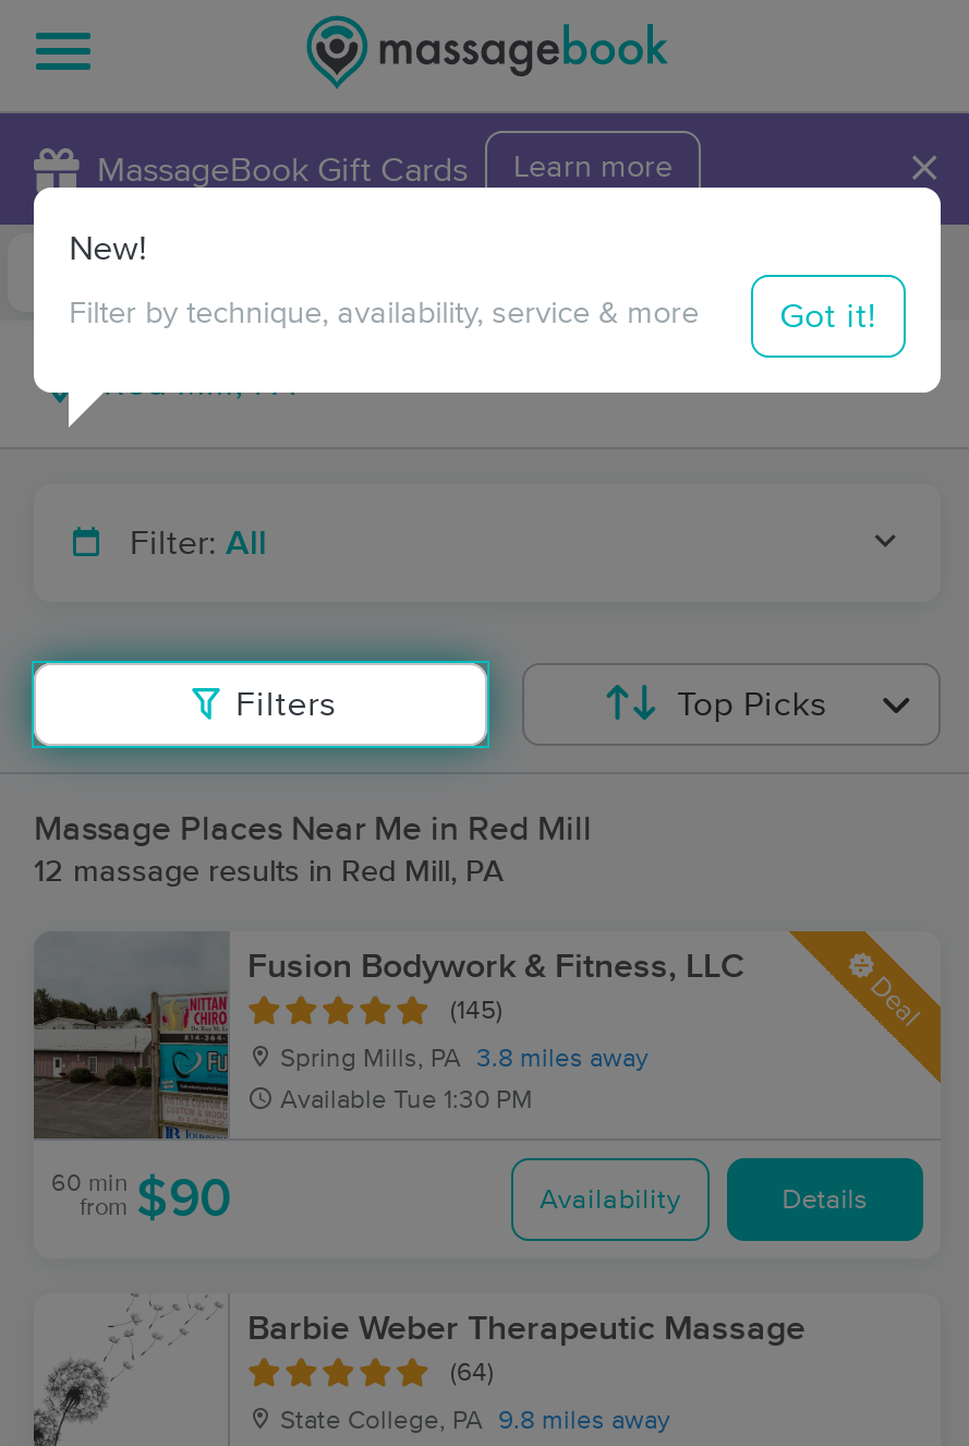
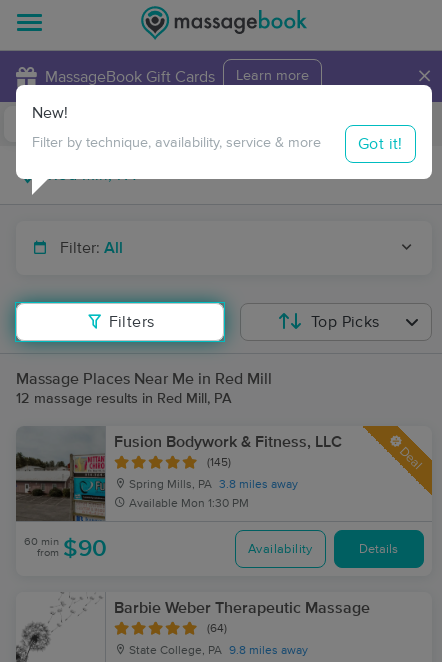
[280,1088,533,1114] Available Tue 1:30 PM -> [129,498,249,510] Available Mon 1:30 PM

